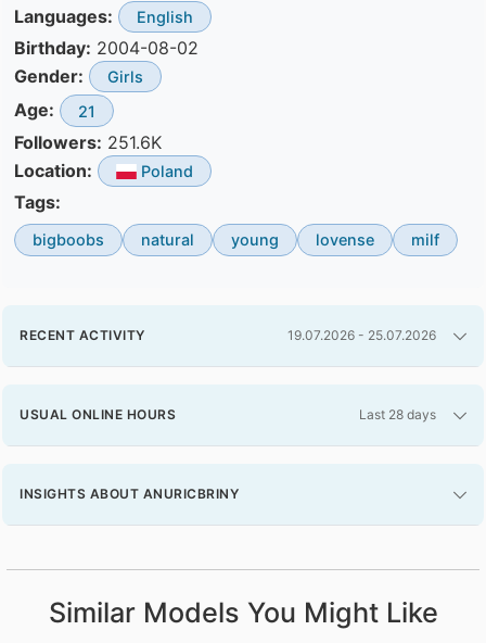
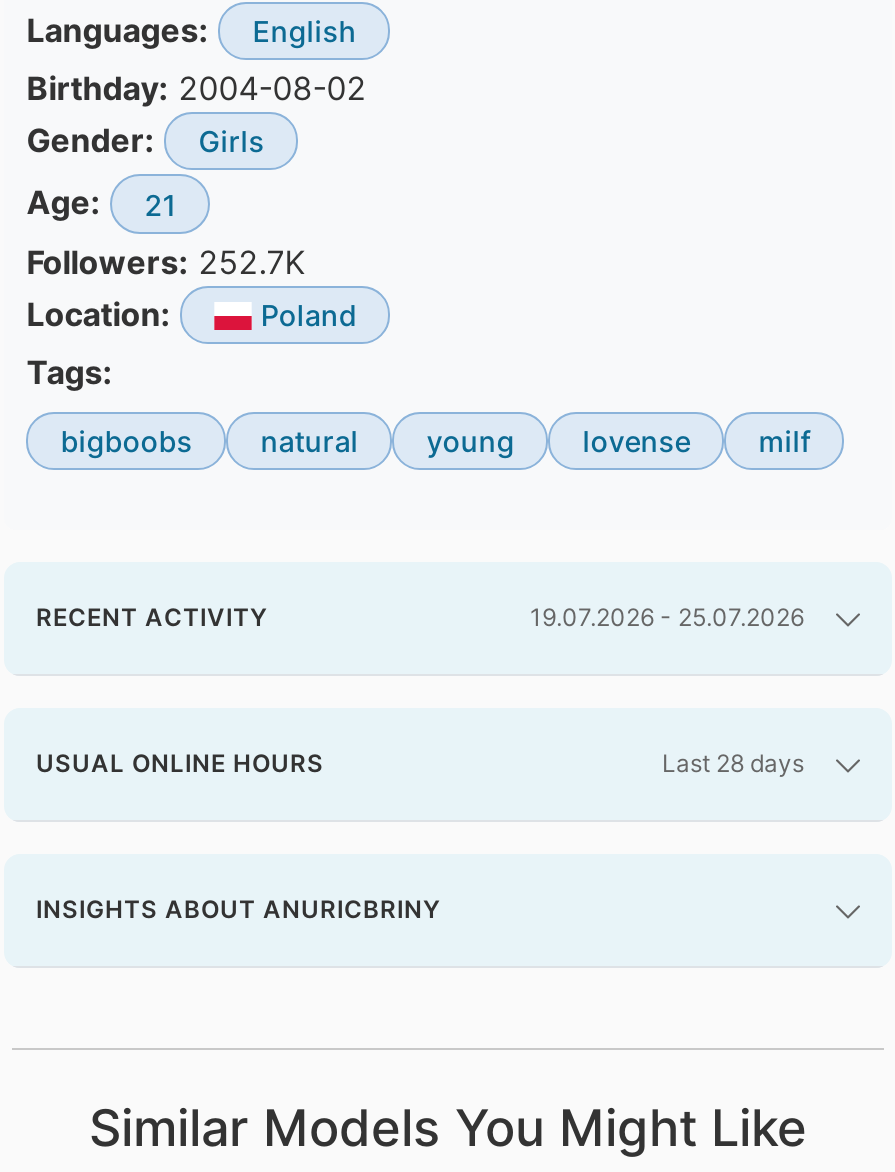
[14,131,162,153] Followers: 251.6K -> [26,242,304,282] Followers: 252.7K

